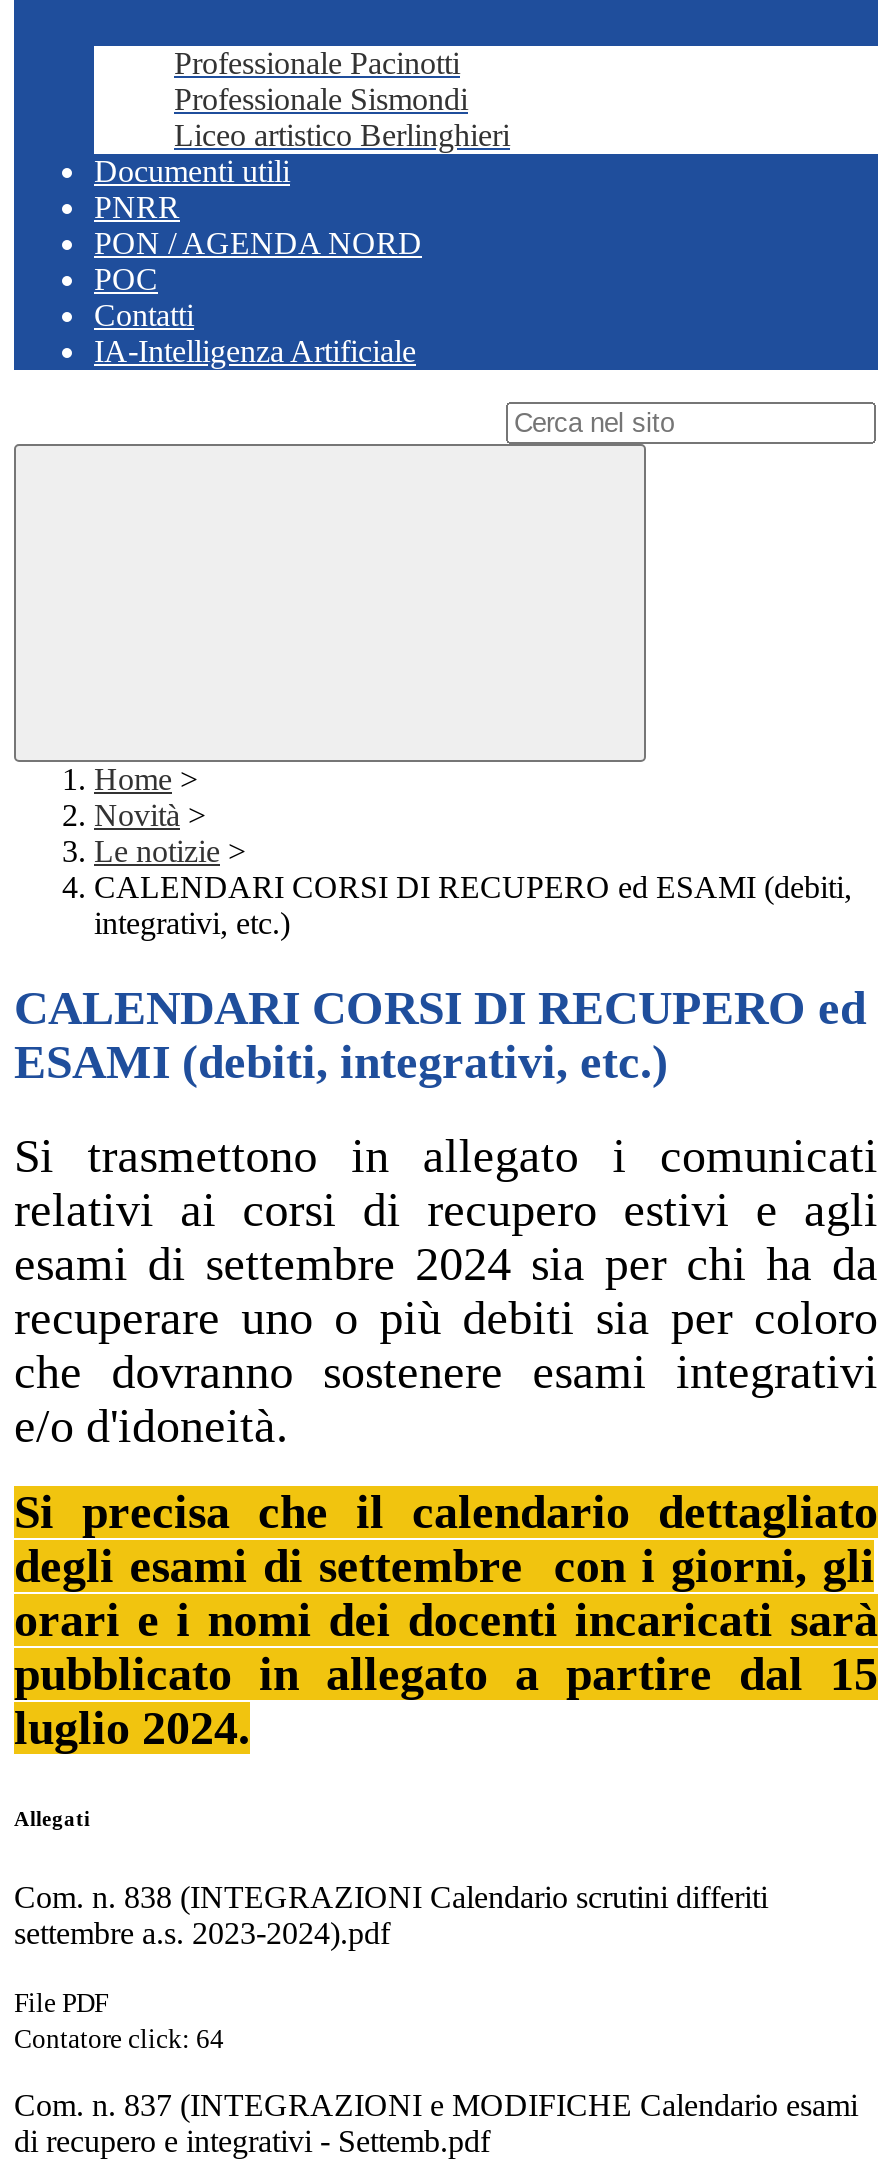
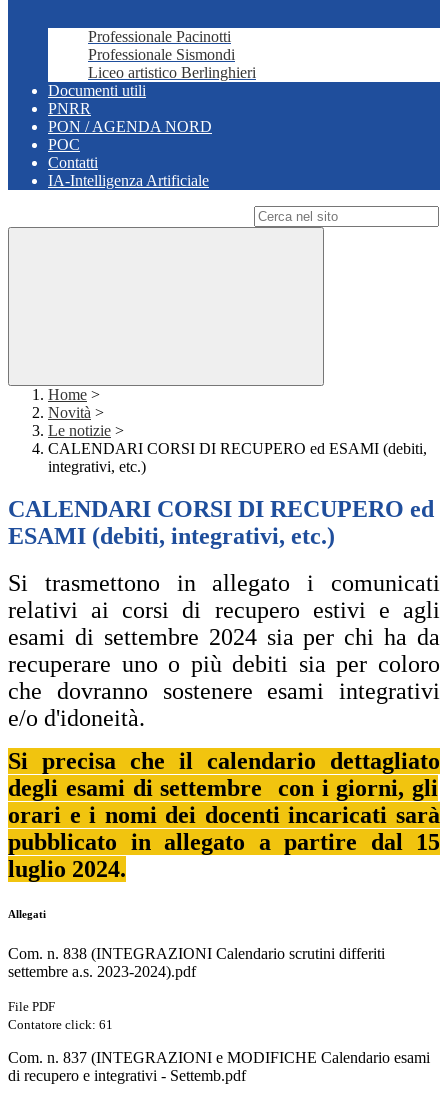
[14,2024,224,2054] Contatore click: 64 -> [8,1017,113,1032] Contatore click: 61

